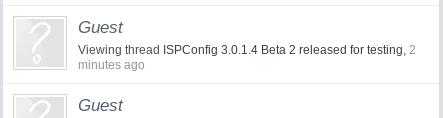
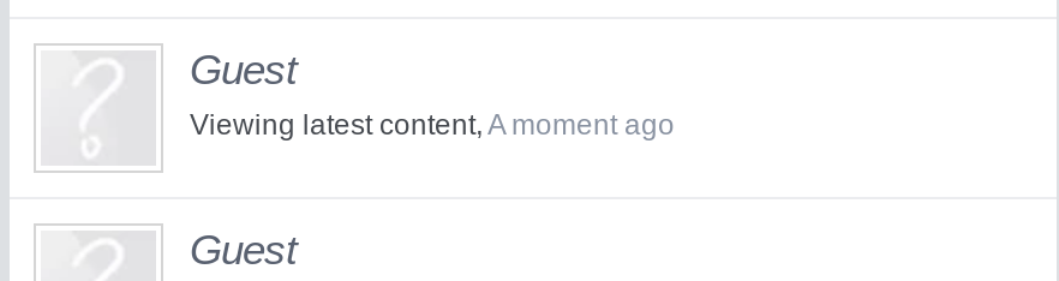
[78,43,416,72] Viewing thread ISPConfig 3.0.1.4 Beta 2 released for testing, 2 | minutes ago -> [190,108,675,142] Viewing latest content, A moment ago

